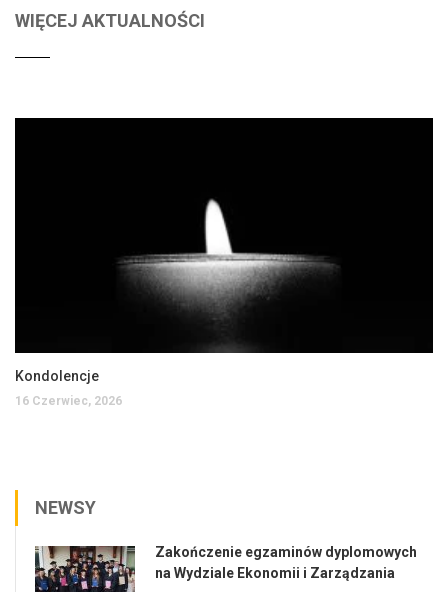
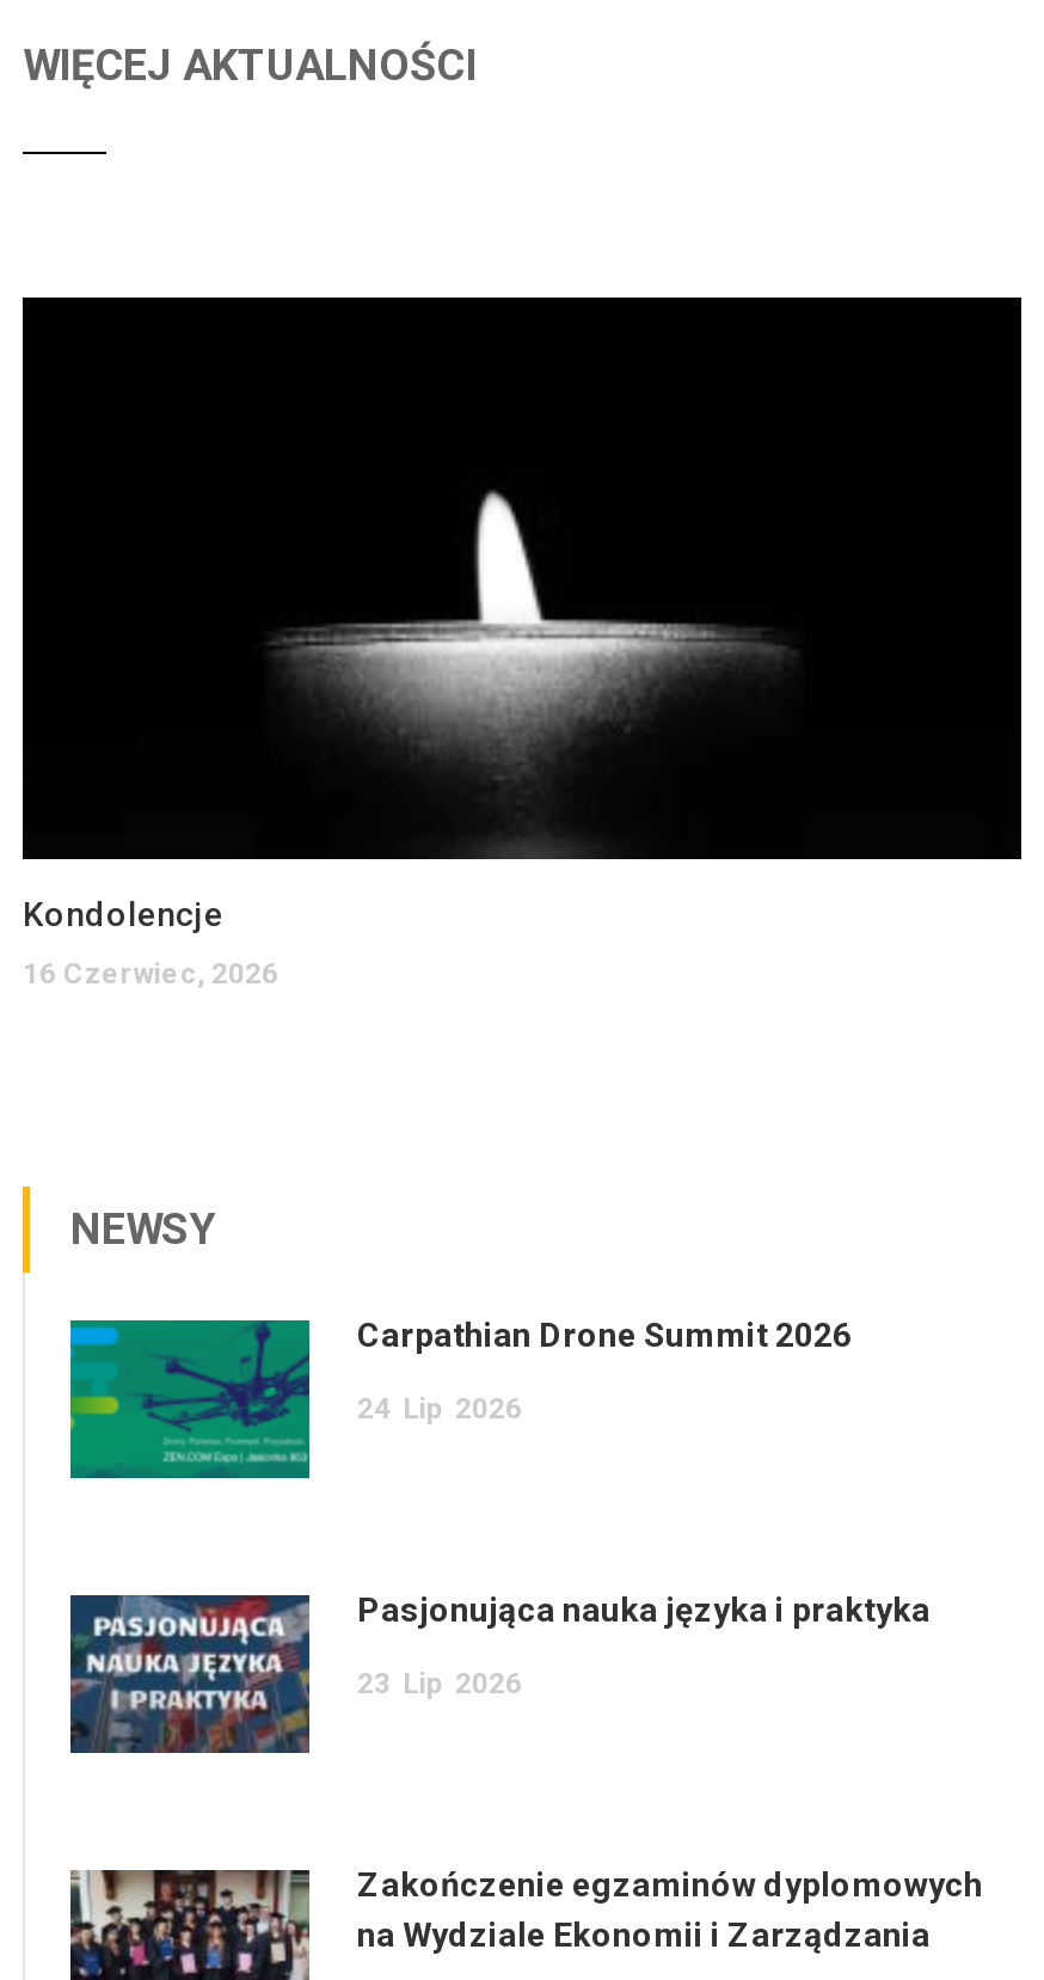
none -> [68,1314,852,1481] [image] | Carpathian Drone Summit 2026 | 24 Lip 2026
none -> [68,1589,931,1755] [image] | Pasjonująca nauka języka i praktyka | 23 Lip 2026

